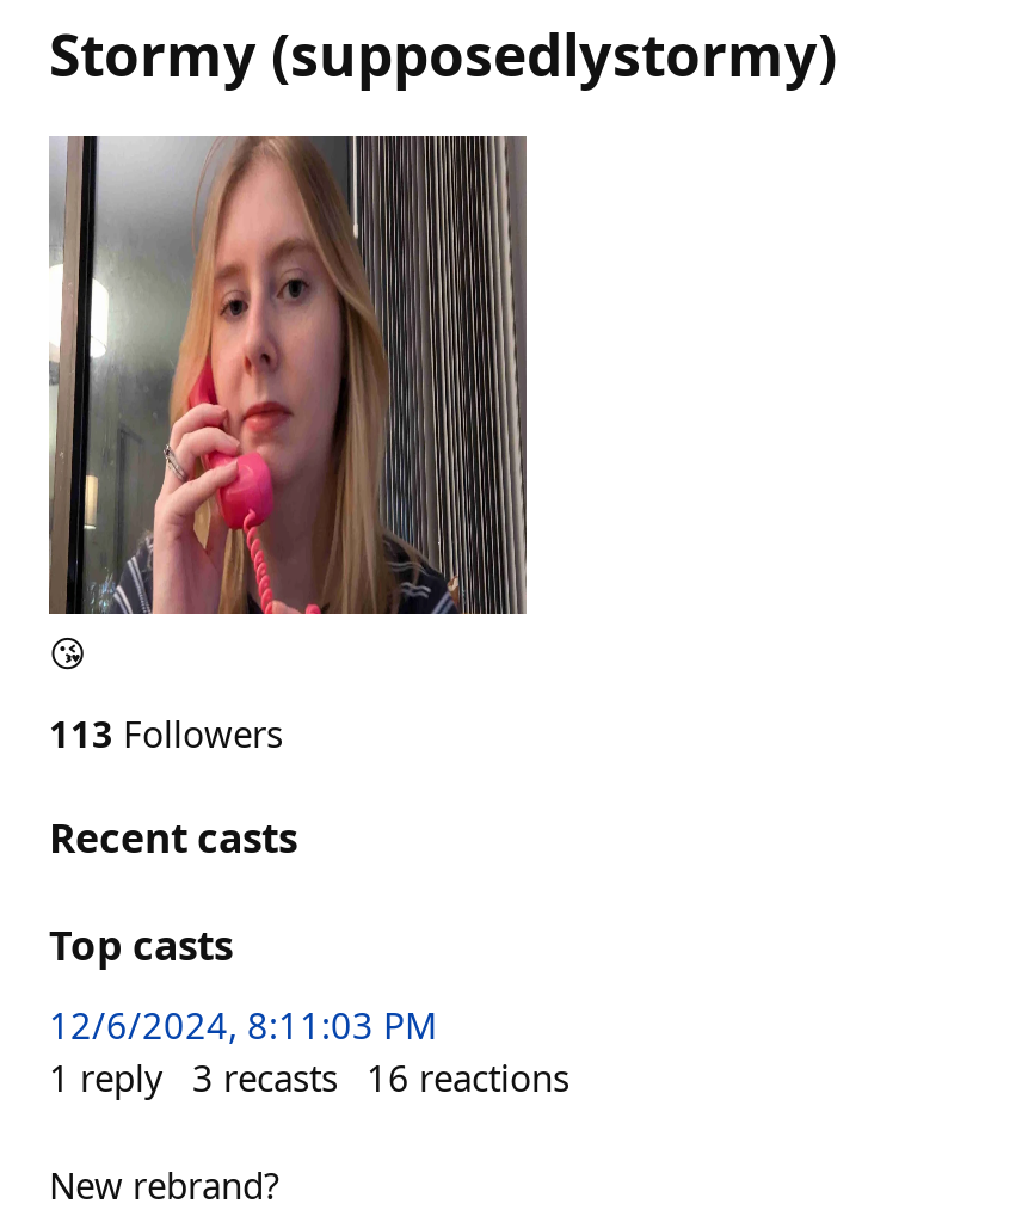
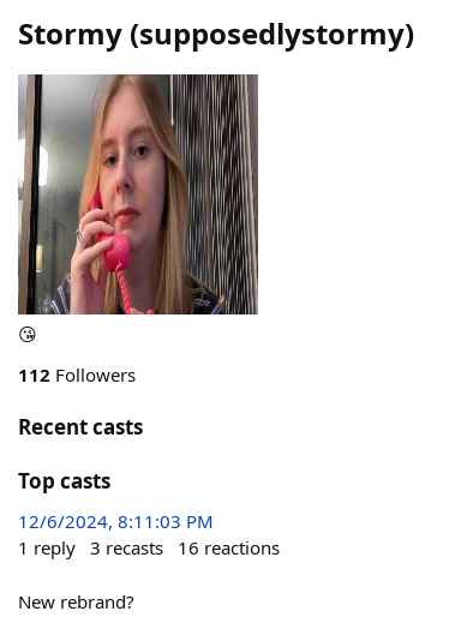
[49,710,283,757] 113 Followers -> [18,363,136,387] 112 Followers

